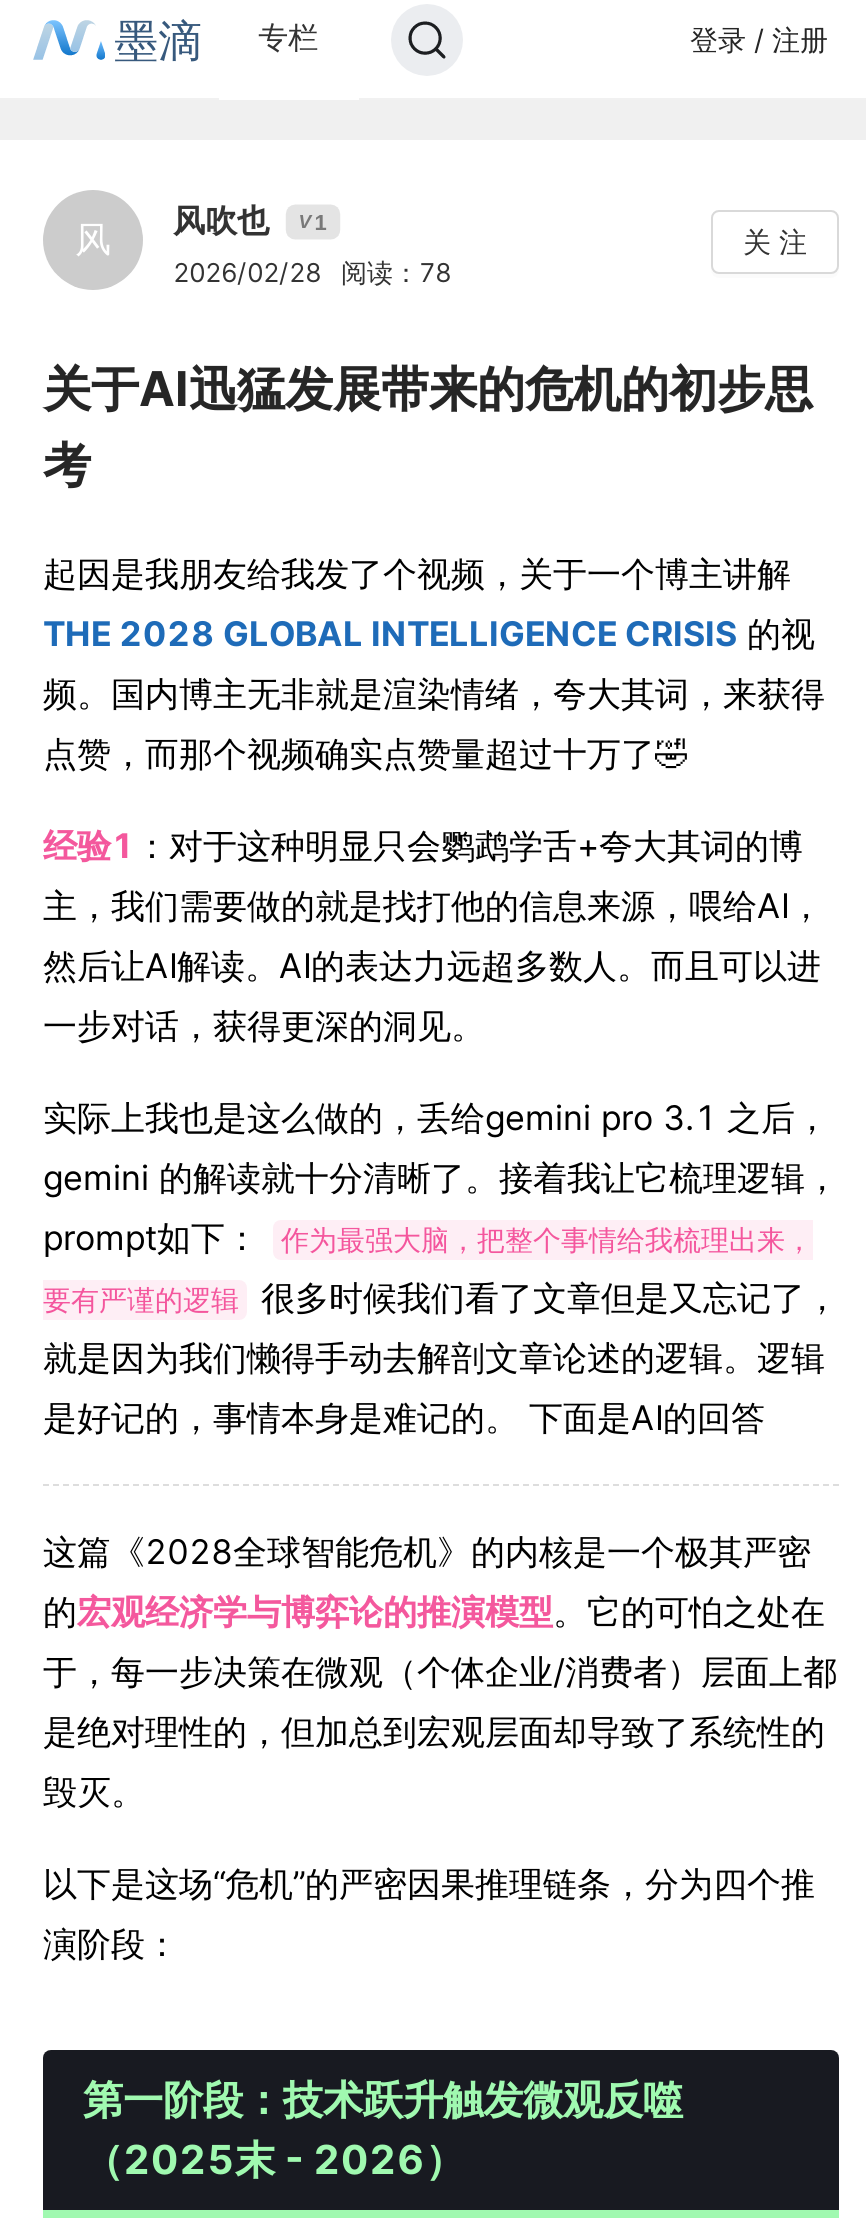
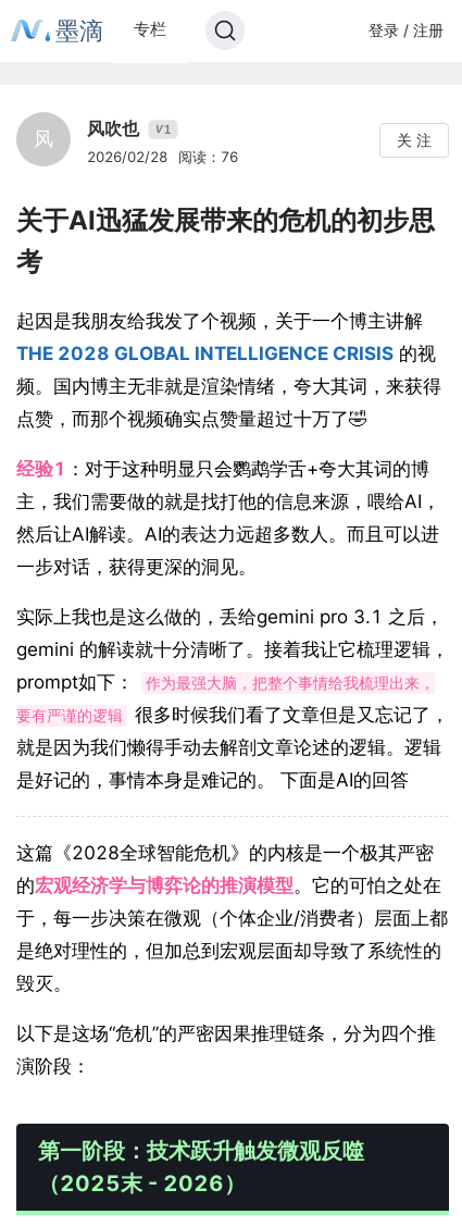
[173,256,451,288] 2026/02/28 阅读：78 -> [87,148,238,165] 2026/02/28 阅读：76

